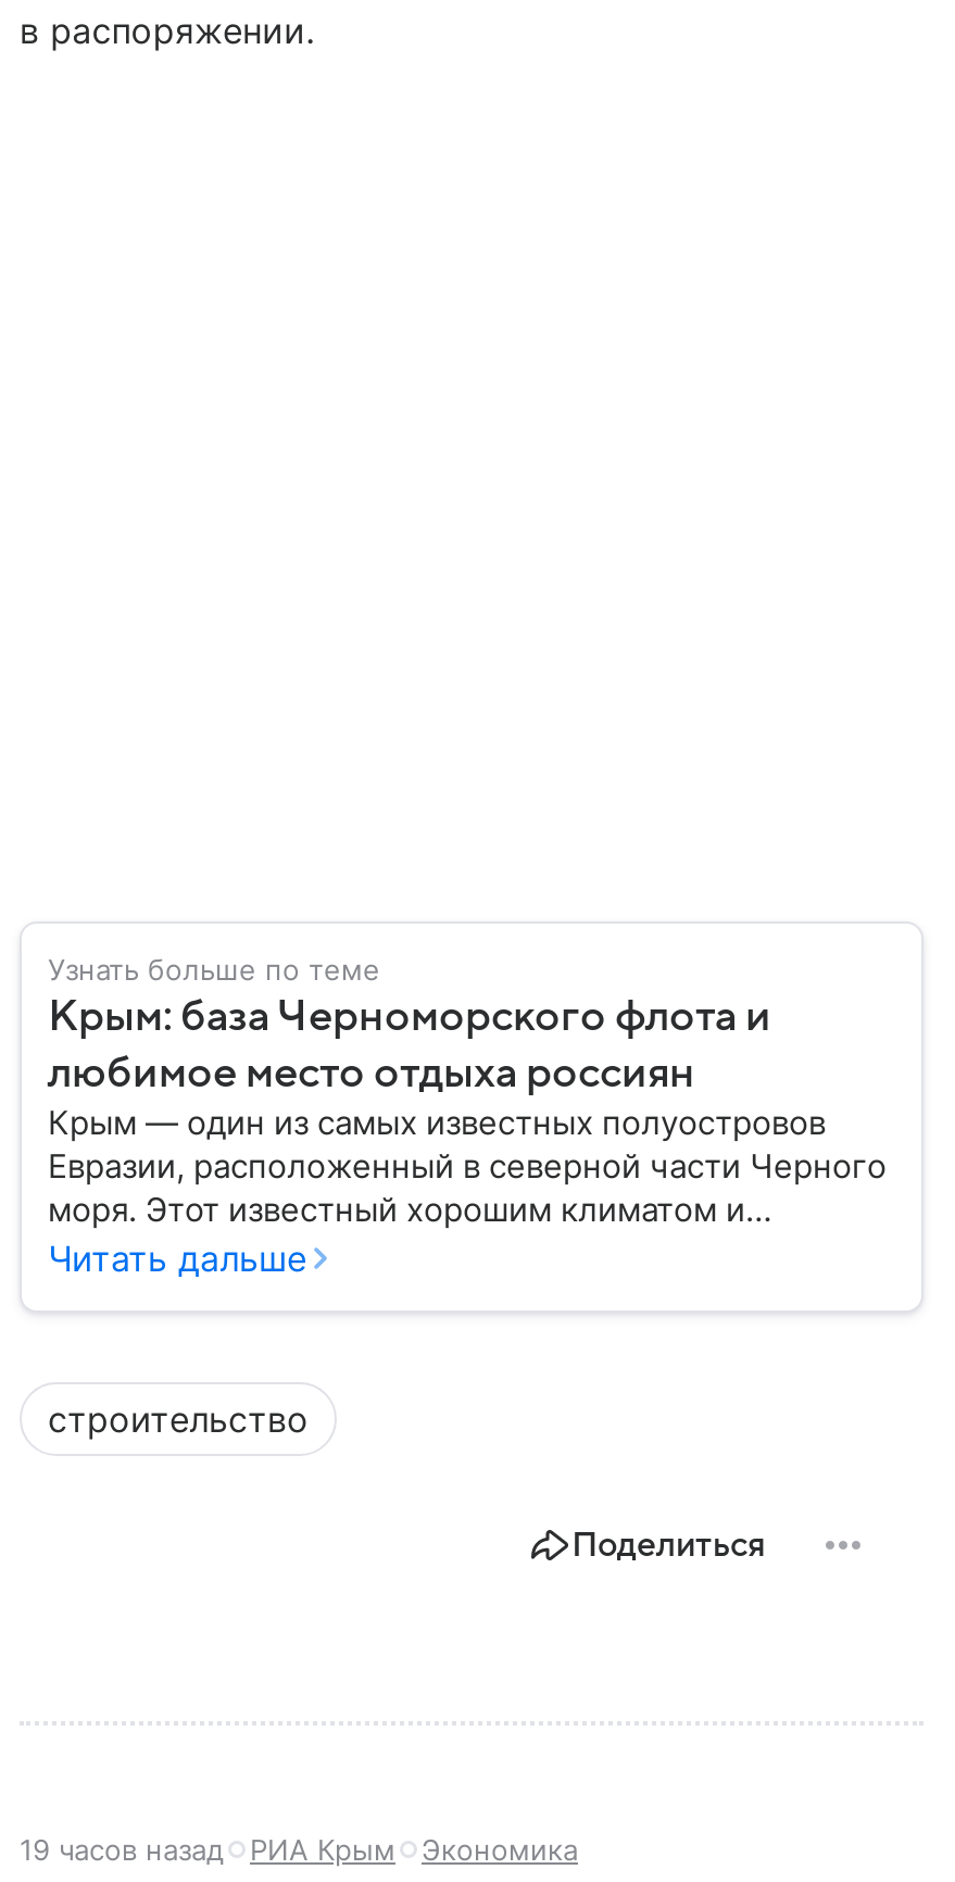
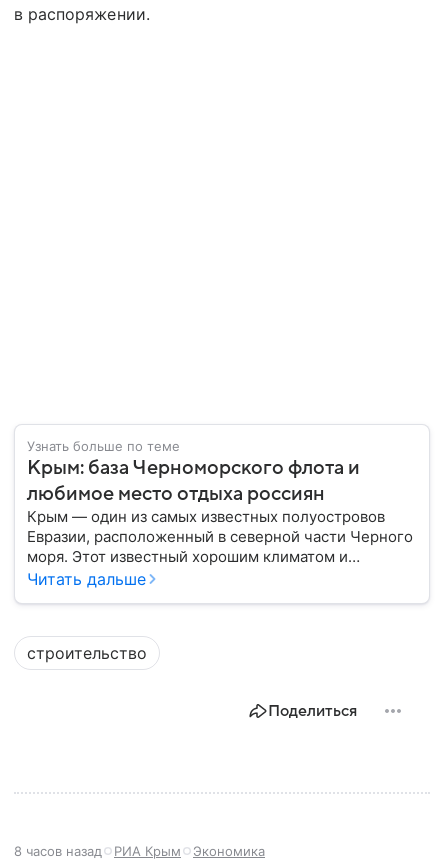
[20,1831,578,1866] 19 часов назад РИА Крым Экономика -> [14,843,265,859] 8 часов назад РИА Крым Экономика

